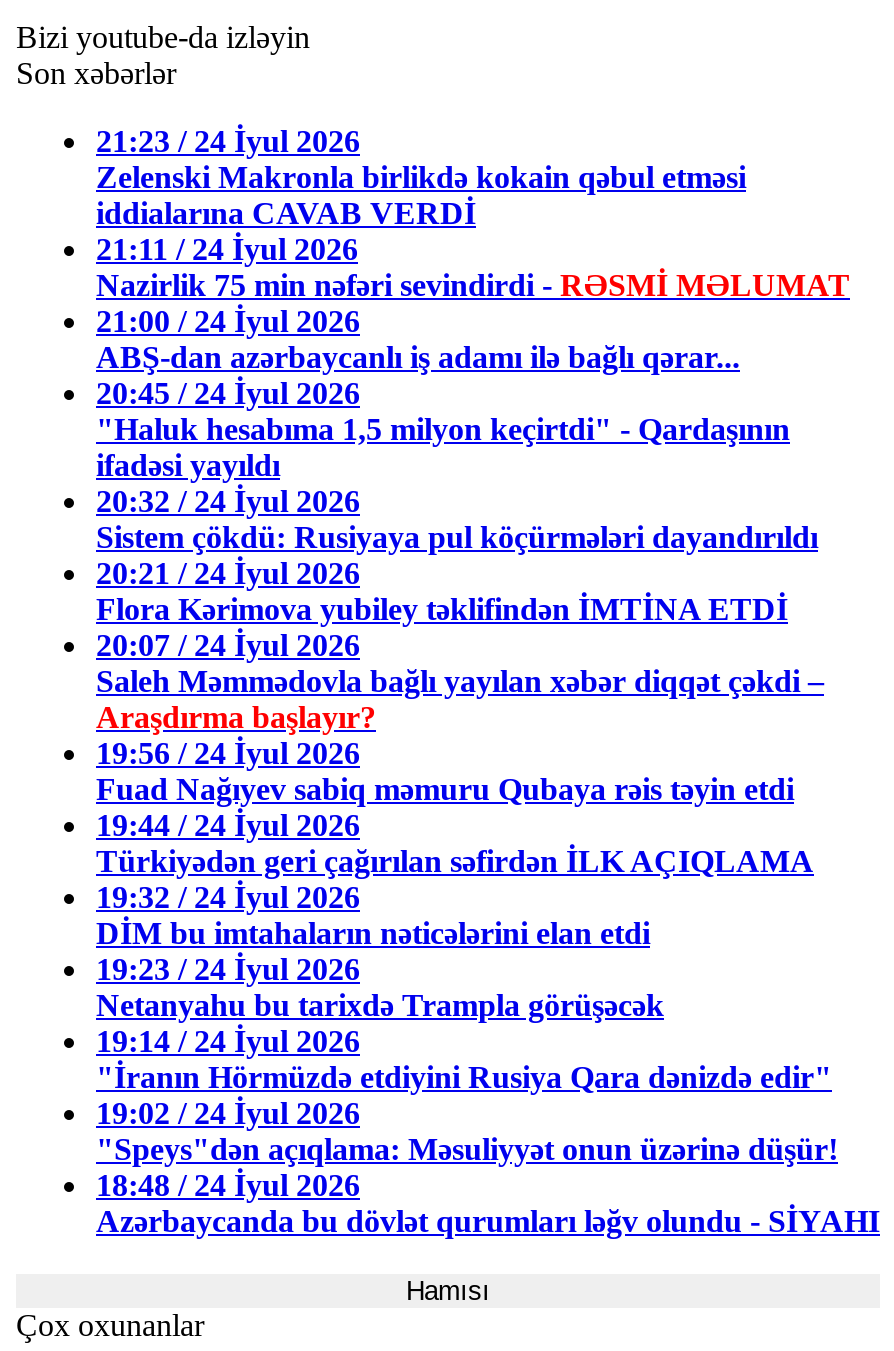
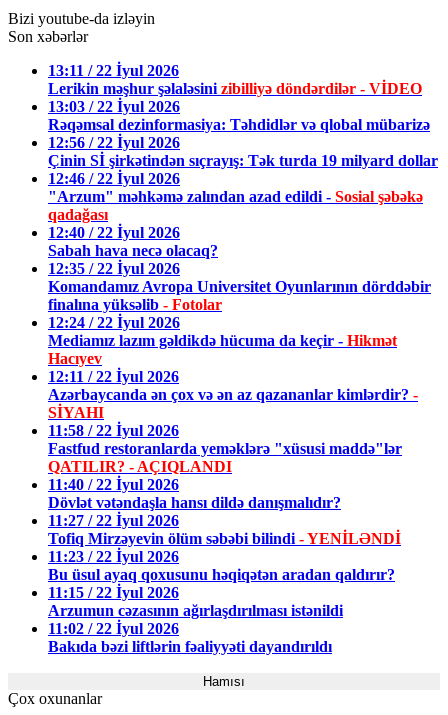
[96,124,880,1238] 21:23 / 24 İyul 2026 | Zelenski Makronla birlikdə kokain qəbul etməsi | iddialarına CAVAB VERDİ | 21:11 / 24 İyul 2026 | Nazirlik 75 min nəfəri sevindirdi - RƏSMİ MƏLUMAT | 21:00 / 24 İyul 2026 | ABŞ-dan azərbaycanlı iş adamı ilə bağlı qərar... | 20:45 / 24 İyul 2026 | "Haluk hesabıma 1,5 milyon keçirtdi" - Qardaşının | ifadəsi yayıldı | 20:32 / 24 İyul 2026 | Sistem çökdü: Rusiyaya pul köçürmələri dayandırıldı | 20:21 / 24 İyul 2026 | Flora Kərimova yubiley təklifindən İMTİNA ETDİ | 20:07 / 24 İyul 2026 | Saleh Məmmədovla bağlı yayılan xəbər diqqət çəkdi – | Araşdırma başlayır? | 19:56 / 24 İyul 2026 | Fuad Nağıyev sabiq məmuru Qubaya rəis təyin etdi | 19:44 / 24 İyul 2026 | Türkiyədən geri çağırılan səfirdən İLK AÇIQLAMA | 19:32 / 24 İyul 2026 | DİM bu imtahaların nəticələrini elan etdi | 19:23 / 24 İyul 2026 | Netanyahu bu tarixdə Trampla görüşəcək | 19:14 / 24 İyul 2026 | "İranın Hörmüzdə etdiyini Rusiya Qara dənizdə edir" | 19:02 / 24 İyul 2026 | "Speys"dən açıqlama: Məsuliyyət onun üzərinə düşür! | 18:48 / 24 İyul 2026 | Azərbaycanda bu dövlət qurumları ləğv olundu - SİYAHI -> [48,62,438,655] 13:11 / 22 İyul 2026 | Lerikin məşhur şəlaləsini zibilliyə döndərdilər - VİDEO | 13:03 / 22 İyul 2026 | Rəqəmsal dezinformasiya: Təhdidlər və qlobal mübarizə | 12:56 / 22 İyul 2026 | Çinin Sİ şirkətindən sıçrayış: Tək turda 19 milyard dollar | 12:46 / 22 İyul 2026 | "Arzum" məhkəmə zalından azad edildi - Sosial şəbəkə | qadağası | 12:40 / 22 İyul 2026 | Sabah hava necə olacaq? | 12:35 / 22 İyul 2026 | Komandamız Avropa Universitet Oyunlarının dörddəbir | finalına yüksəlib - Fotolar | 12:24 / 22 İyul 2026 | Mediamız lazım gəldikdə hücuma da keçir - Hikmət | Hacıyev | 12:11 / 22 İyul 2026 | Azərbaycanda ən çox və ən az qazananlar kimlərdir? - | SİYAHI | 11:58 / 22 İyul 2026 | Fastfud restoranlarda yeməklərə "xüsusi maddə"lər | QATILIR? - AÇIQLANDI | 11:40 / 22 İyul 2026 | Dövlət vətəndaşla hansı dildə danışmalıdır? | 11:27 / 22 İyul 2026 | Tofiq Mirzəyevin ölüm səbəbi bilindi - YENİLƏNDİ | 11:23 / 22 İyul 2026 | Bu üsul ayaq qoxusunu həqiqətən aradan qaldırır? | 11:15 / 22 İyul 2026 | Arzumun cəzasının ağırlaşdırılması istənildi | 11:02 / 22 İyul 2026 | Bakıda bəzi liftlərin fəaliyyəti dayandırıldı

